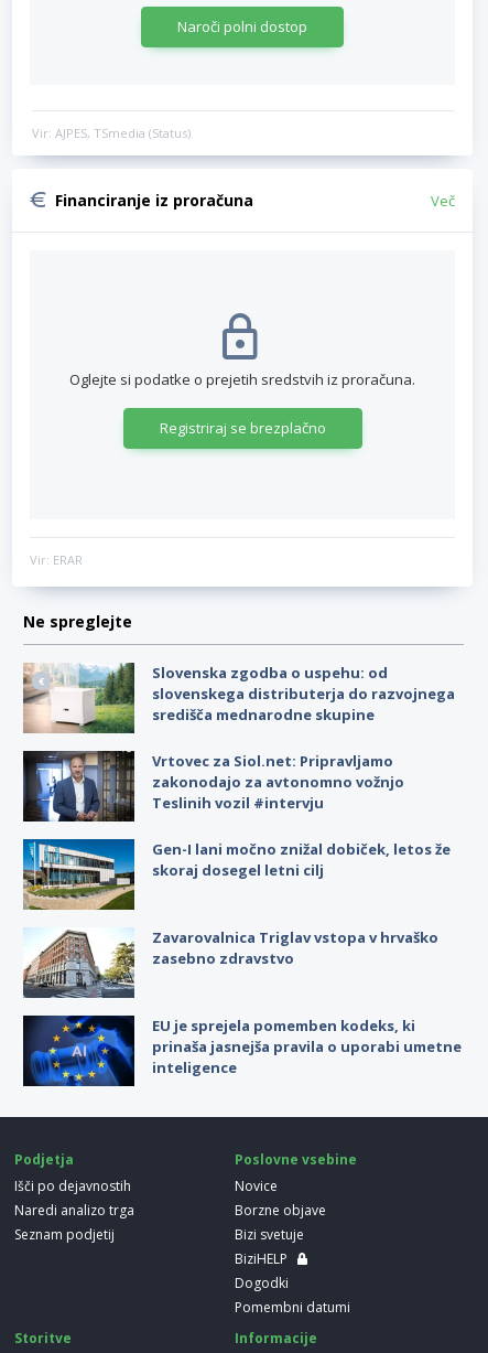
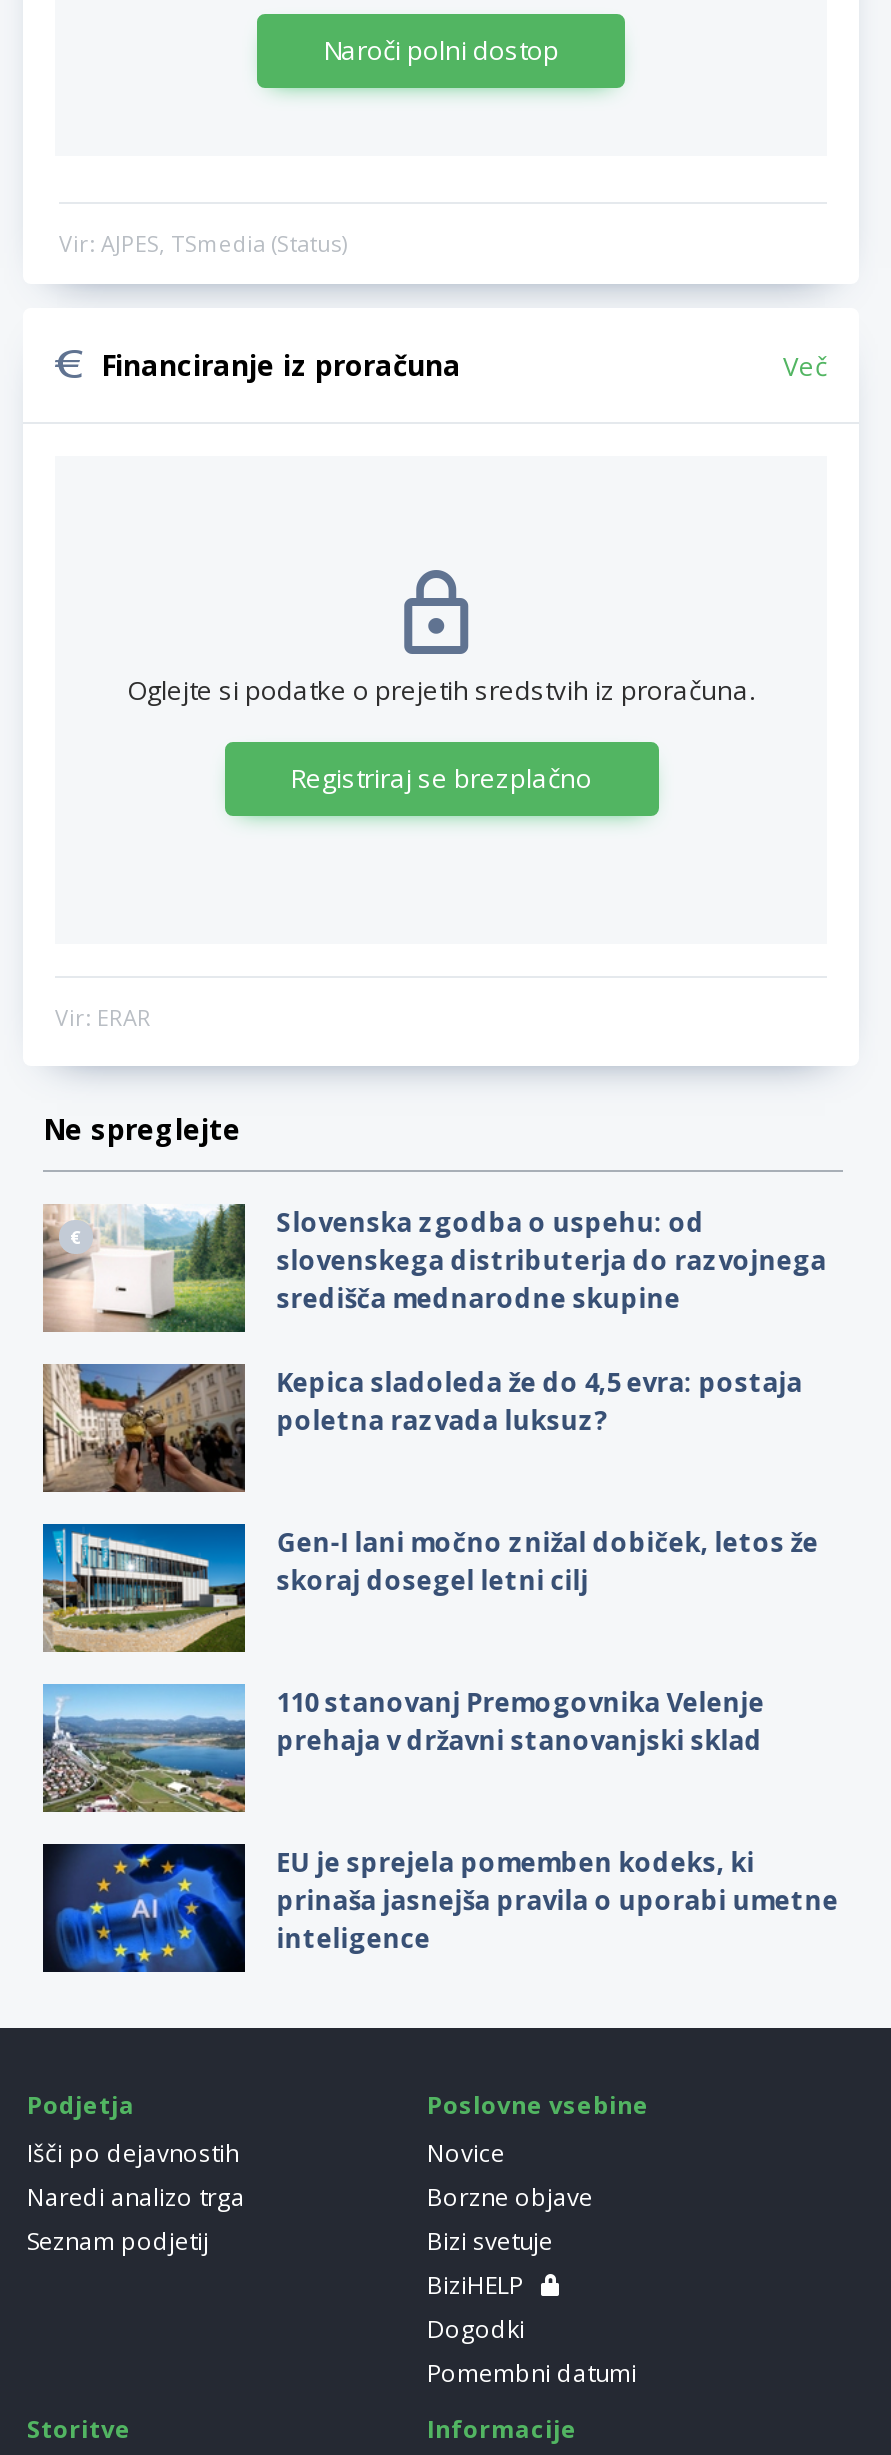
[22,750,404,823] [image] | Vrtovec za Siol.net: Pripravljamo | zakonodajo za avtonomno vožnjo | Teslinih vozil #intervju -> [41,1362,803,1494] [image] | Kepica sladoleda že do 4,5 evra: postaja | poletna razvada luksuz?
[23,927,438,999] [image] | Zavarovalnica Triglav vstopa v hrvaško | zasebno zdravstvo -> [41,1682,765,1814] [image] | 110 stanovanj Premogovnika Velenje | prehaja v državni stanovanjski sklad

